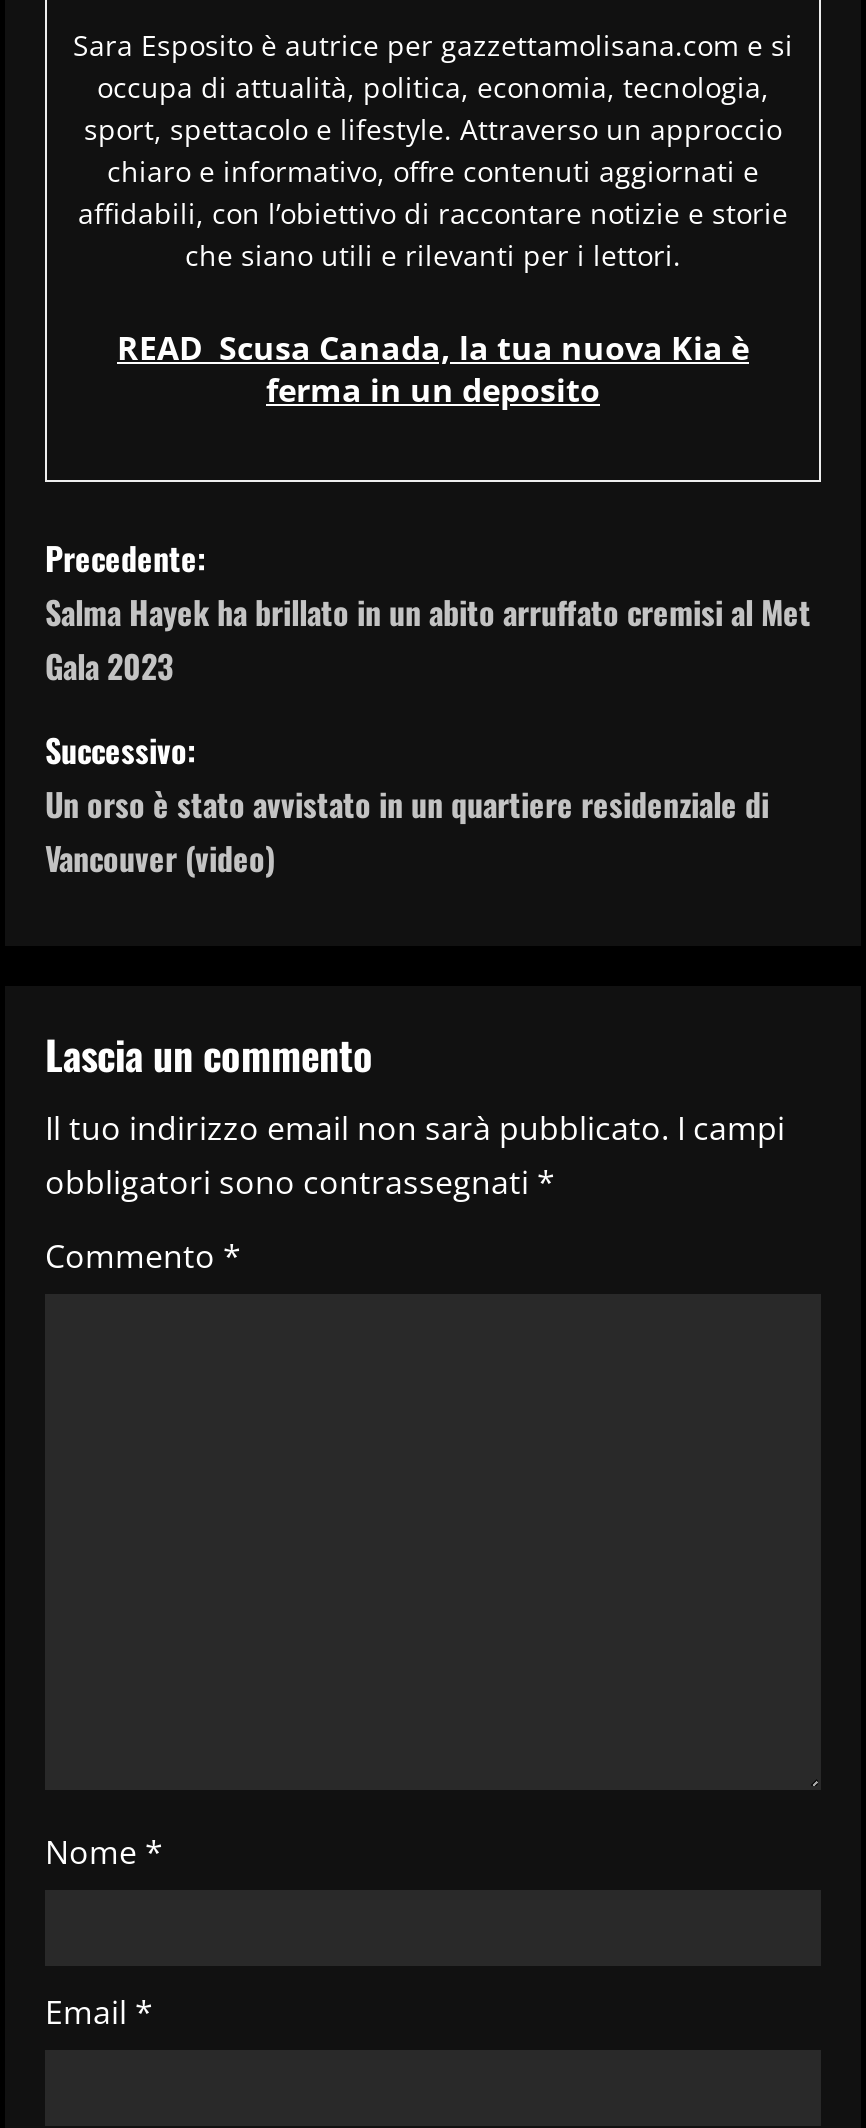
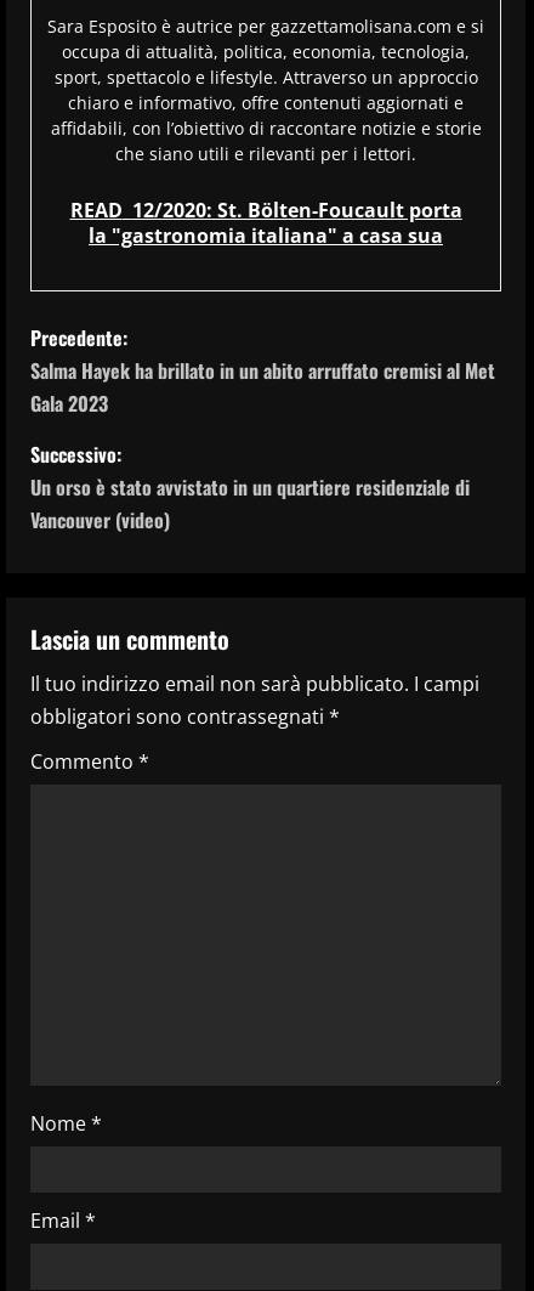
[117,325,749,411] READ Scusa Canada, la tua nuova Kia è | ferma in un deposito -> [70,196,462,248] READ 12/2020: St. Bölten-Foucault porta | la "gastronomia italiana" a casa sua

